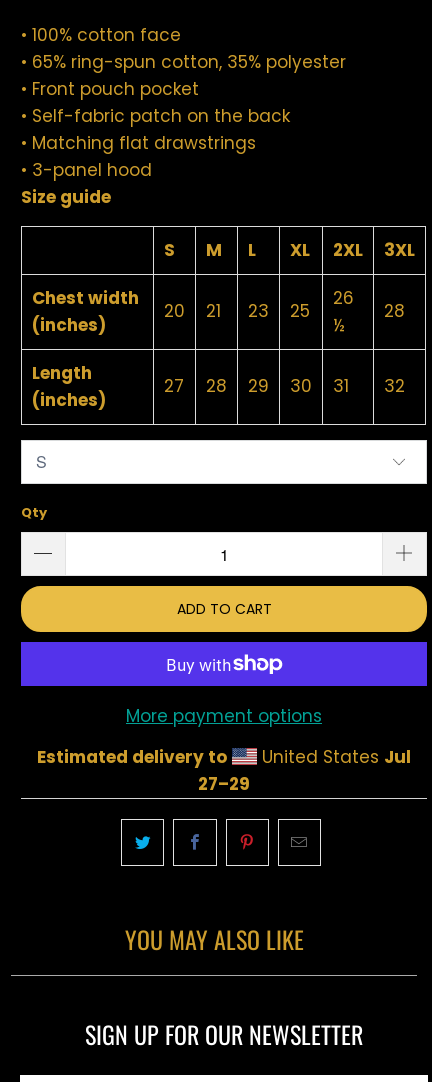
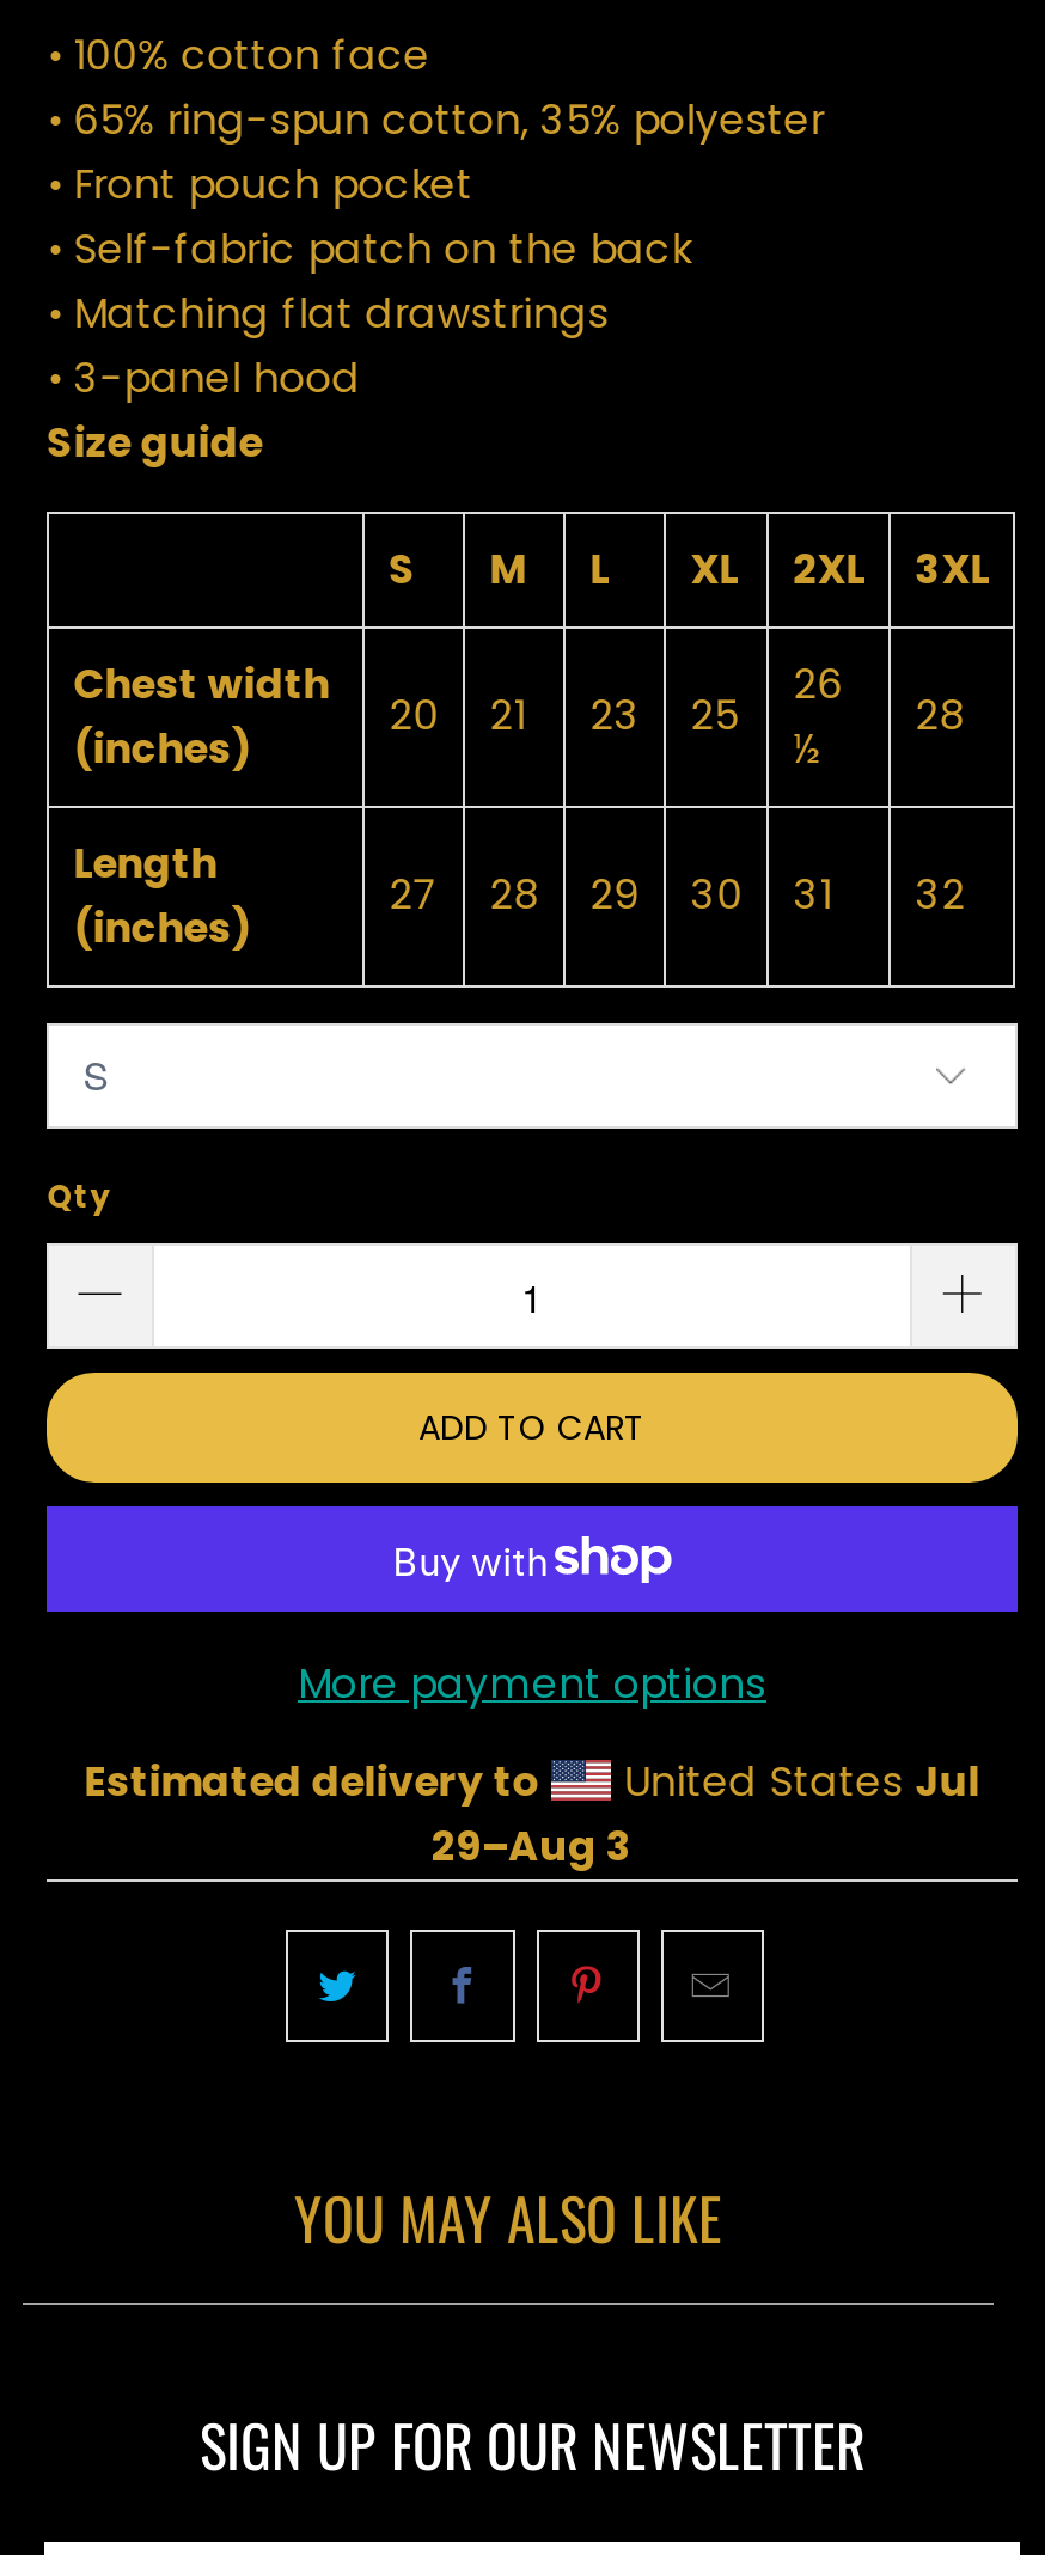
[198,772,250,796] 27–29 -> [432,1818,632,1875] 29–Aug 3

